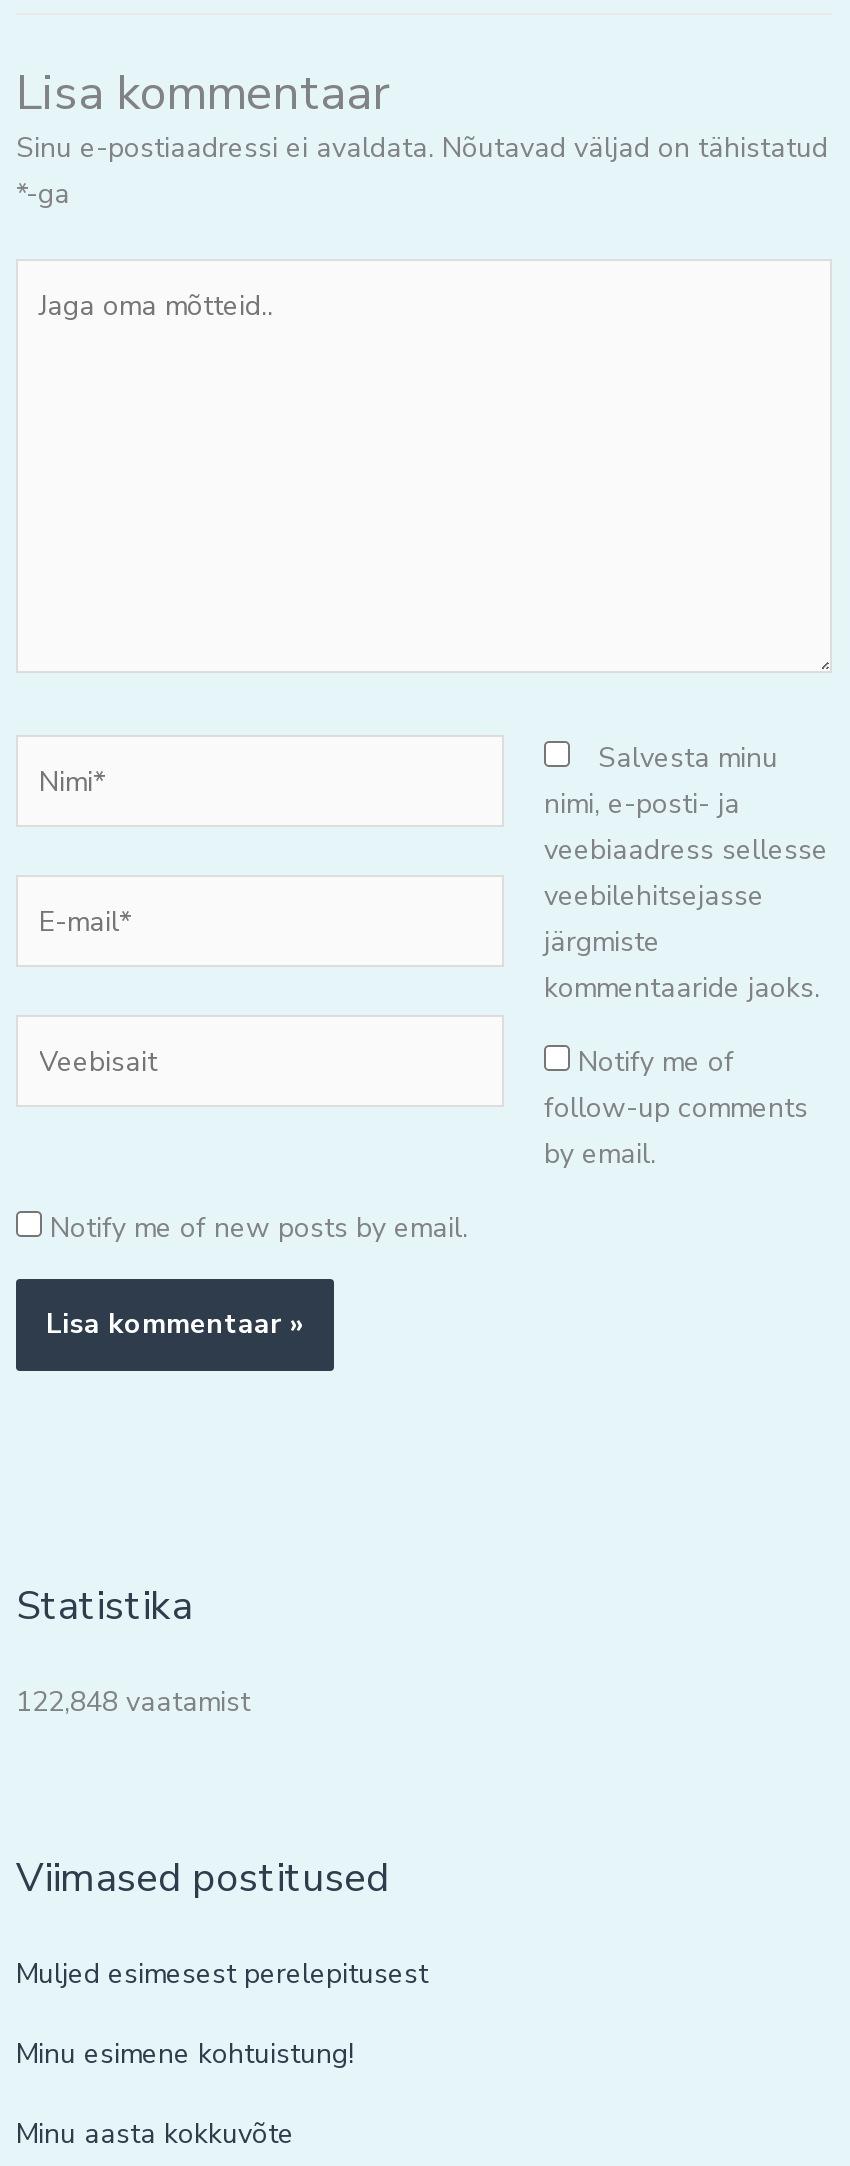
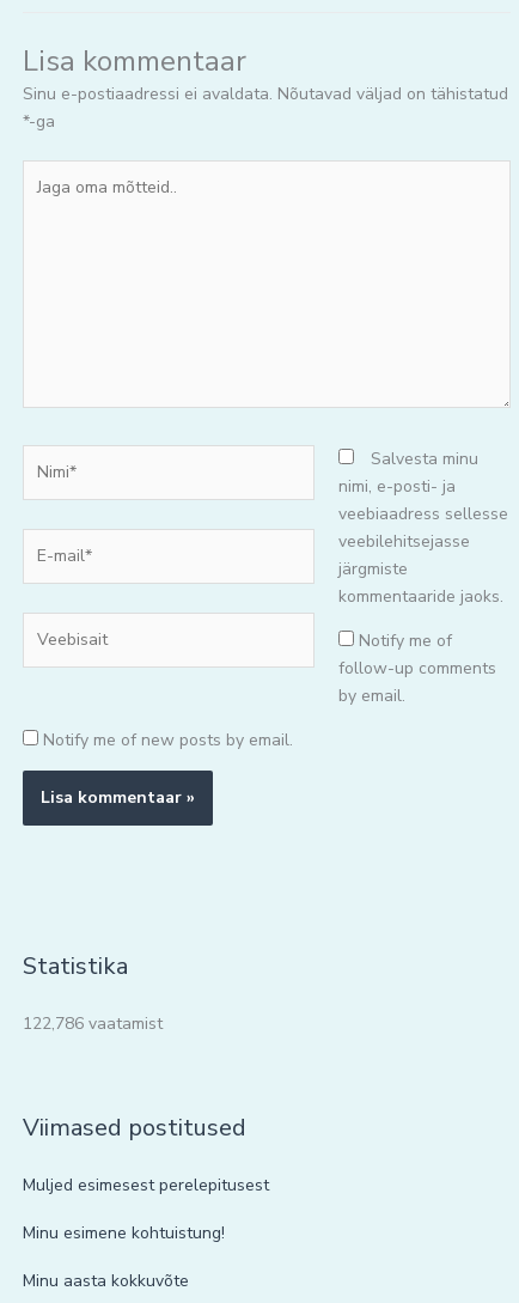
[16,1684,250,1722] 122,848 vaatamist -> [23,1012,163,1034] 122,786 vaatamist

